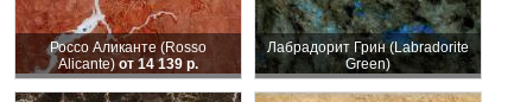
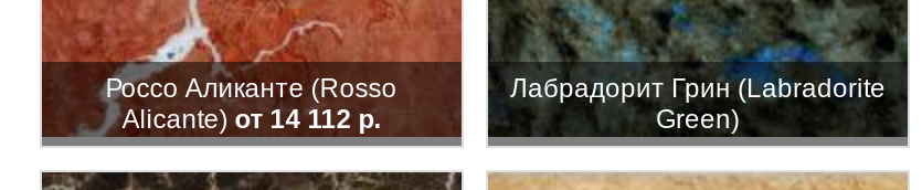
[58,56,198,73] Alicante) от 14 139 р. -> [122,105,380,136] Alicante) от 14 112 р.

